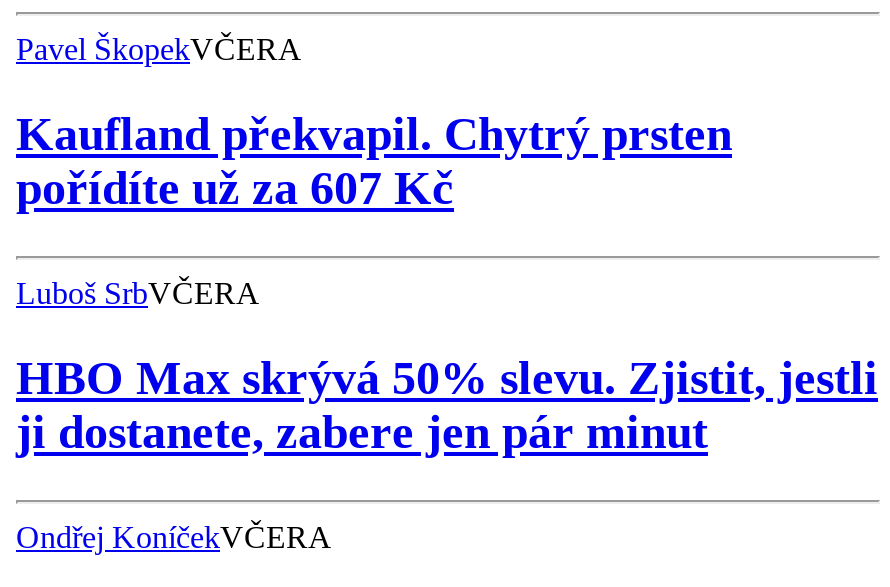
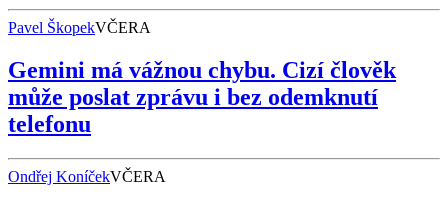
[16,108,878,458] Kaufland překvapil. Chytrý prsten | pořídíte už za 607 Kč | Luboš SrbVČERA | HBO Max skrývá 50% slevu. Zjistit, jestli | ji dostanete, zabere jen pár minut -> [8,57,396,137] Gemini má vážnou chybu. Cizí člověk | může poslat zprávu i bez odemknutí | telefonu

